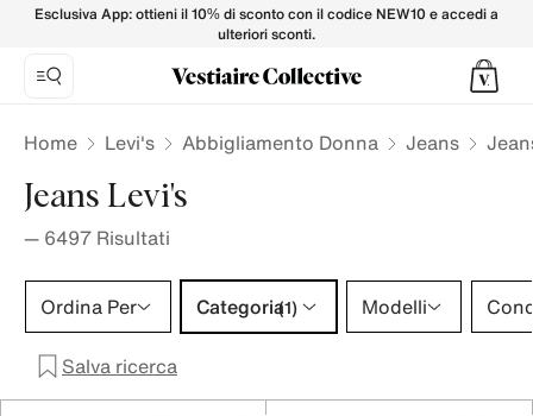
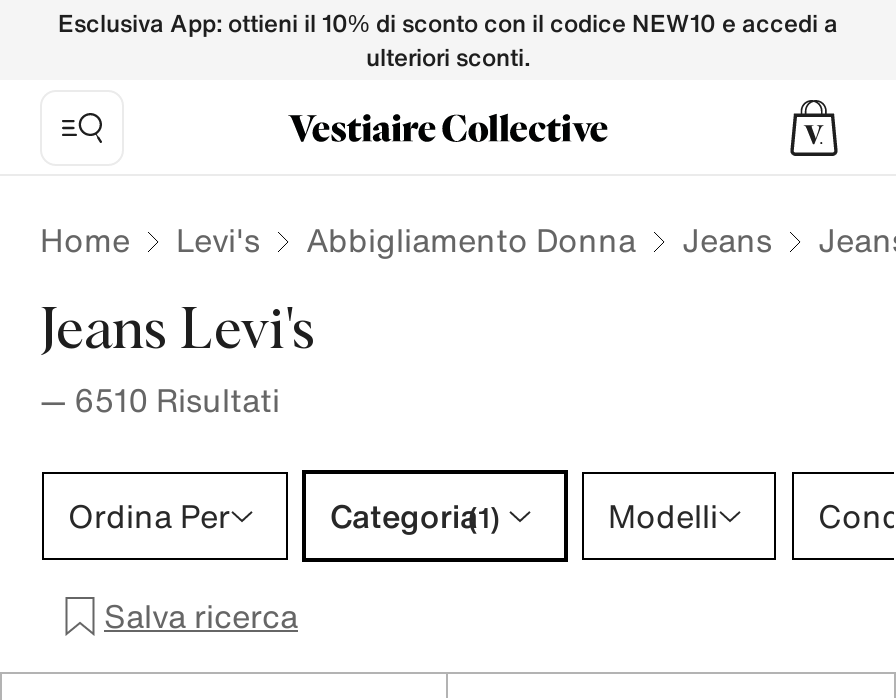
[24,223,170,252] — 6497 Risultati -> [40,376,280,424] — 6510 Risultati

